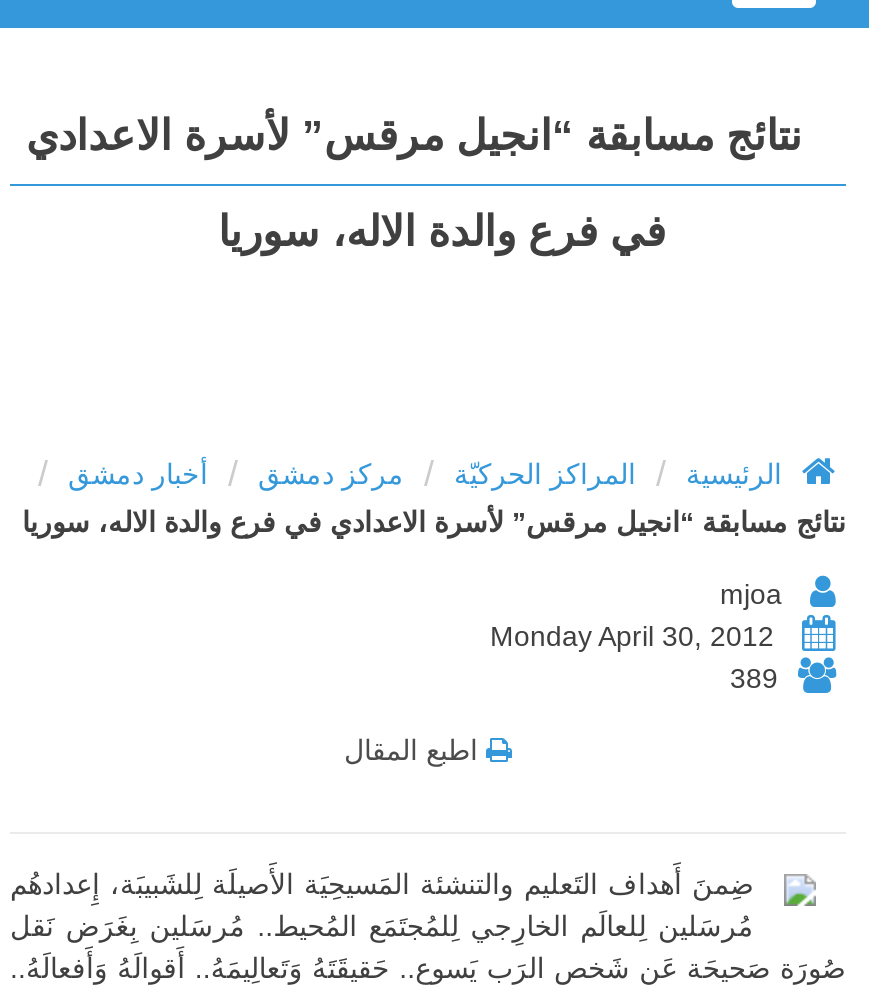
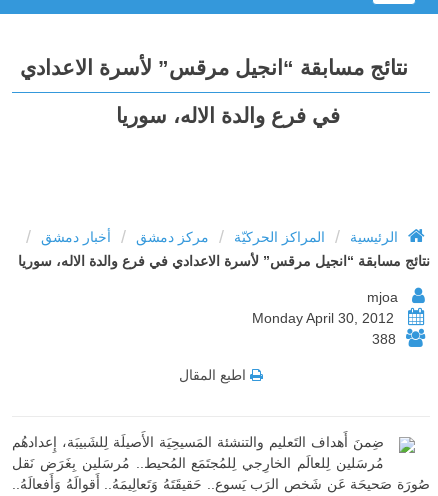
[730,663,778,695] 389 -> [372,331,396,347] 388

